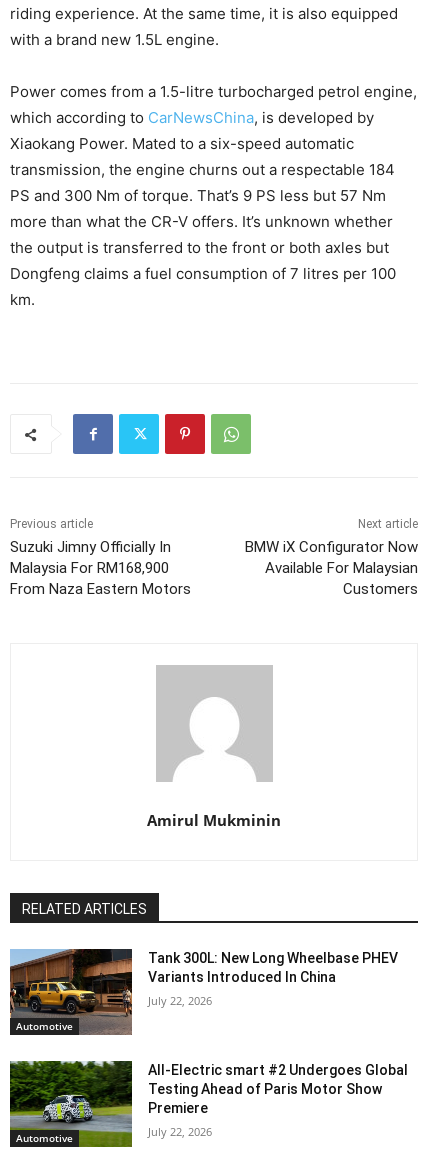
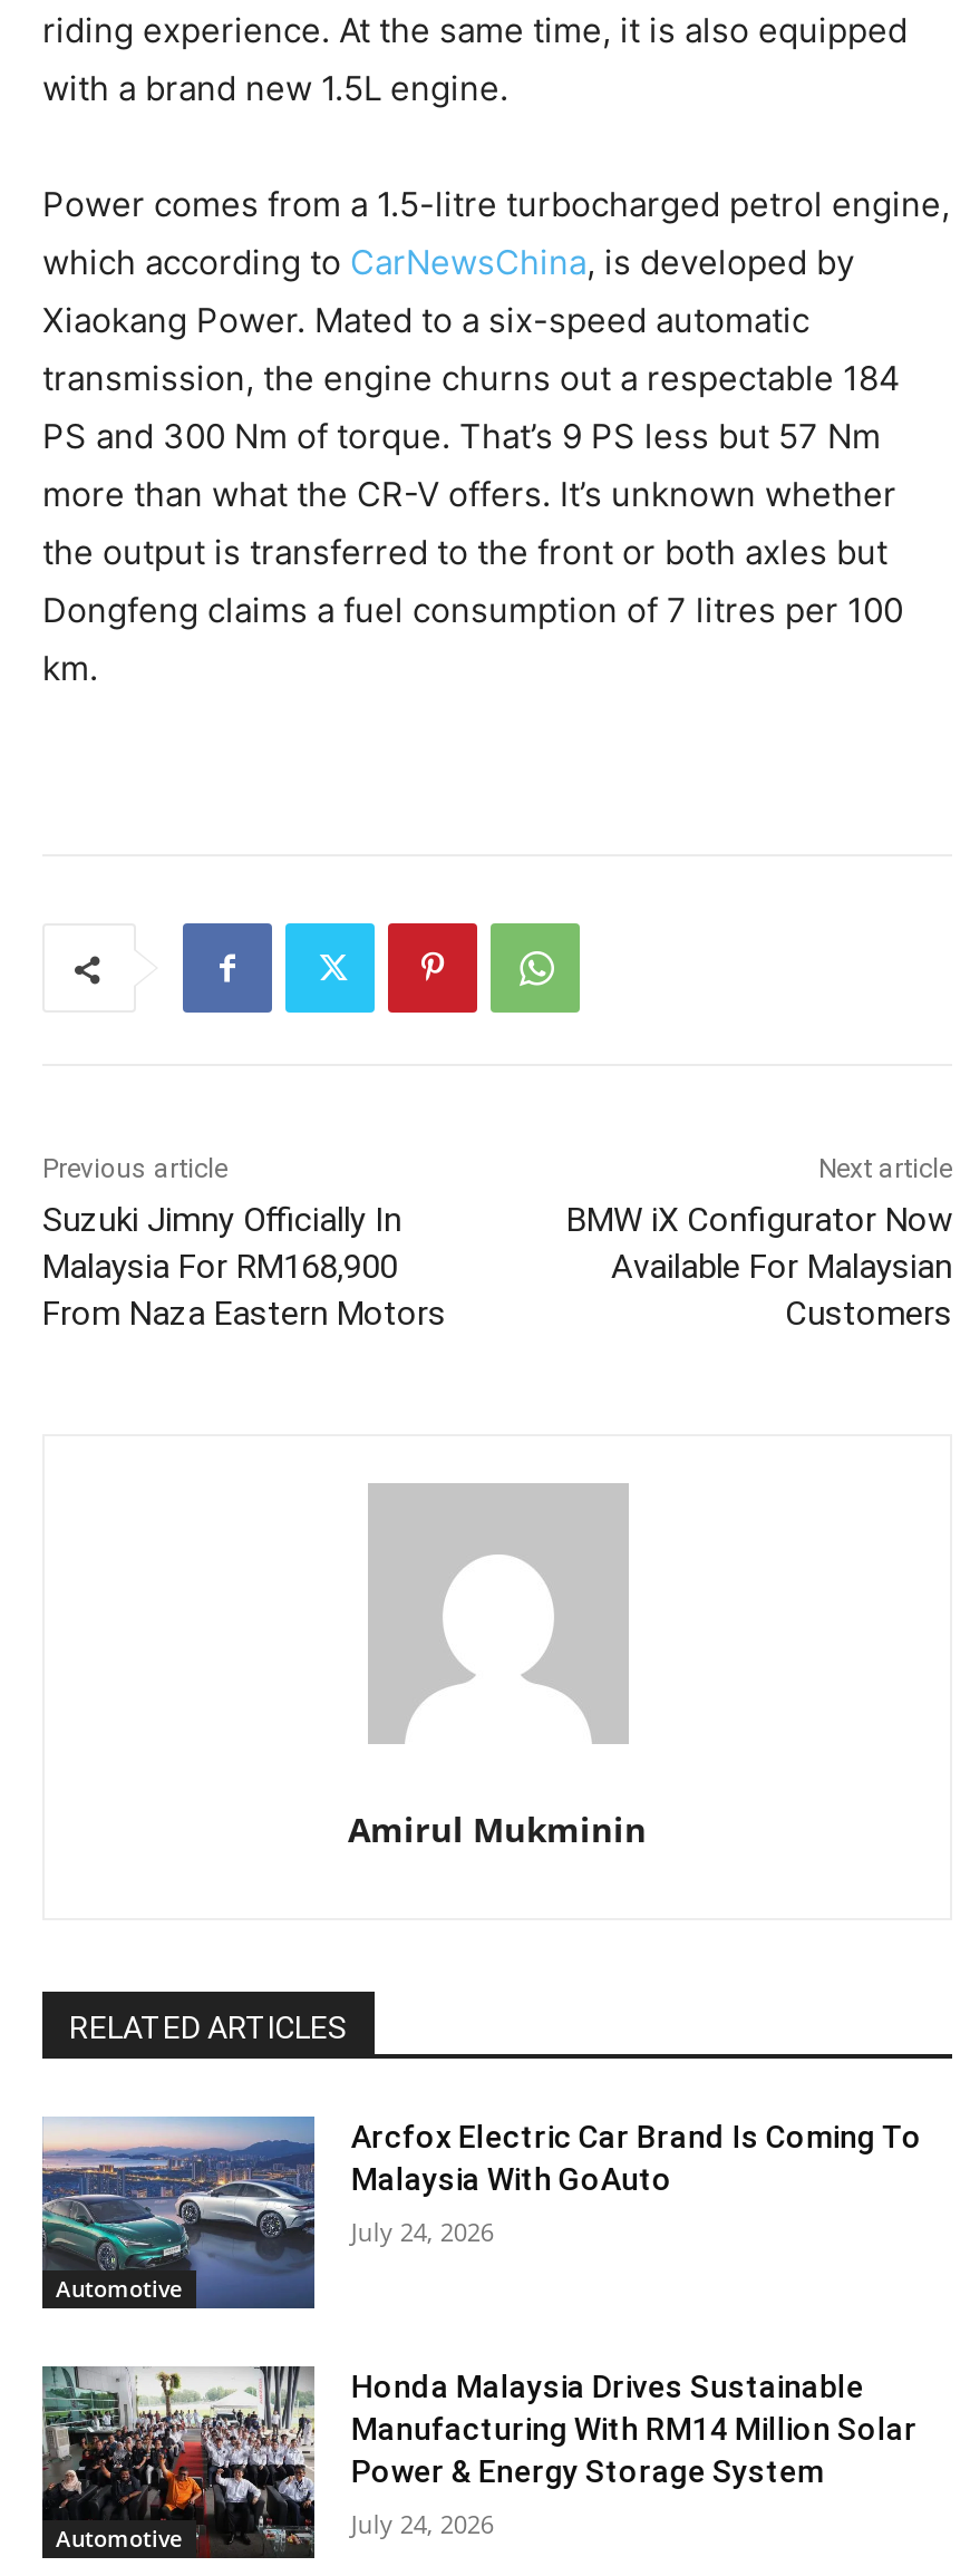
[9,948,398,1036] [image] | Tank 300L: New Long Wheelbase PHEV | Variants Introduced In China -> [40,2114,922,2311] [image] | Arcfox Electric Car Brand Is Coming To | Malaysia With GoAuto
[148,993,212,1008] July 22, 2026 -> [351,2216,494,2249] July 24, 2026
[9,1060,408,1148] [image] | All-Electric smart #2 Undergoes Global | Testing Ahead of Paris Motor Show | Premiere -> [40,2364,917,2560] [image] | Honda Malaysia Drives Sustainable | Manufacturing With RM14 Million Solar | Power & Energy Storage System
[148,1124,212,1139] July 22, 2026 -> [351,2507,494,2540] July 24, 2026

